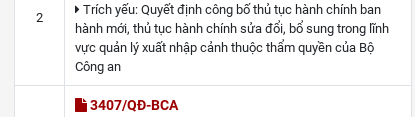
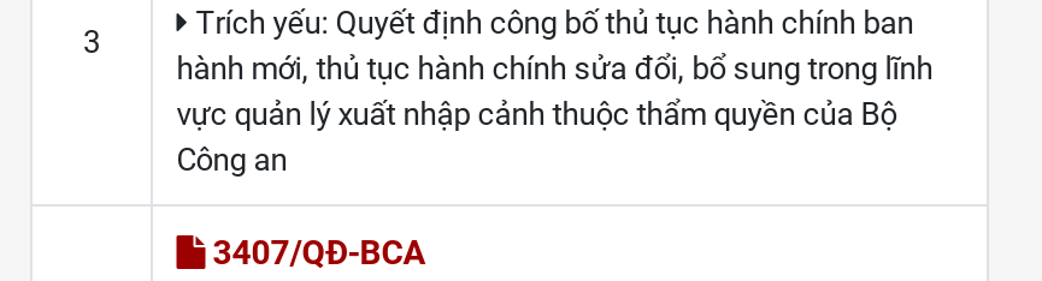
[36,10,43,25] 2 -> [83,24,100,61] 3

